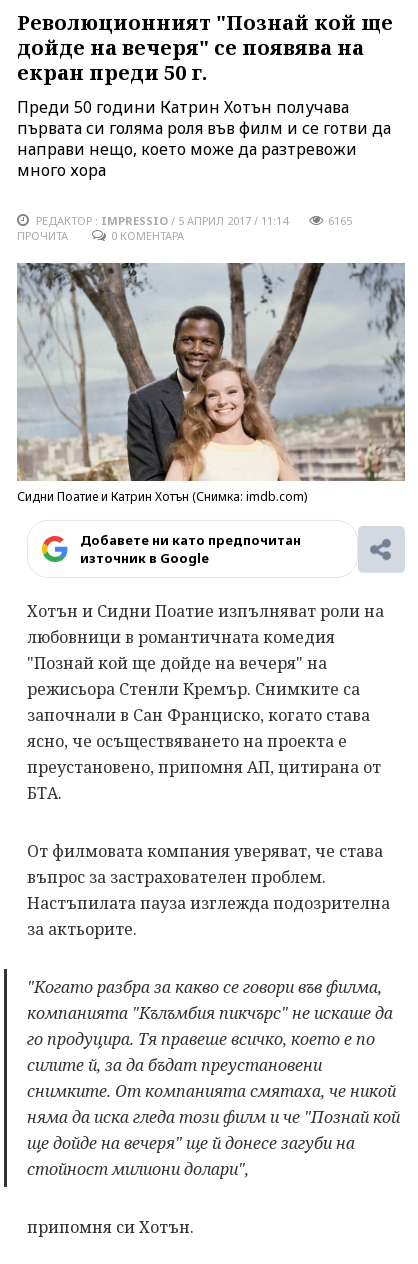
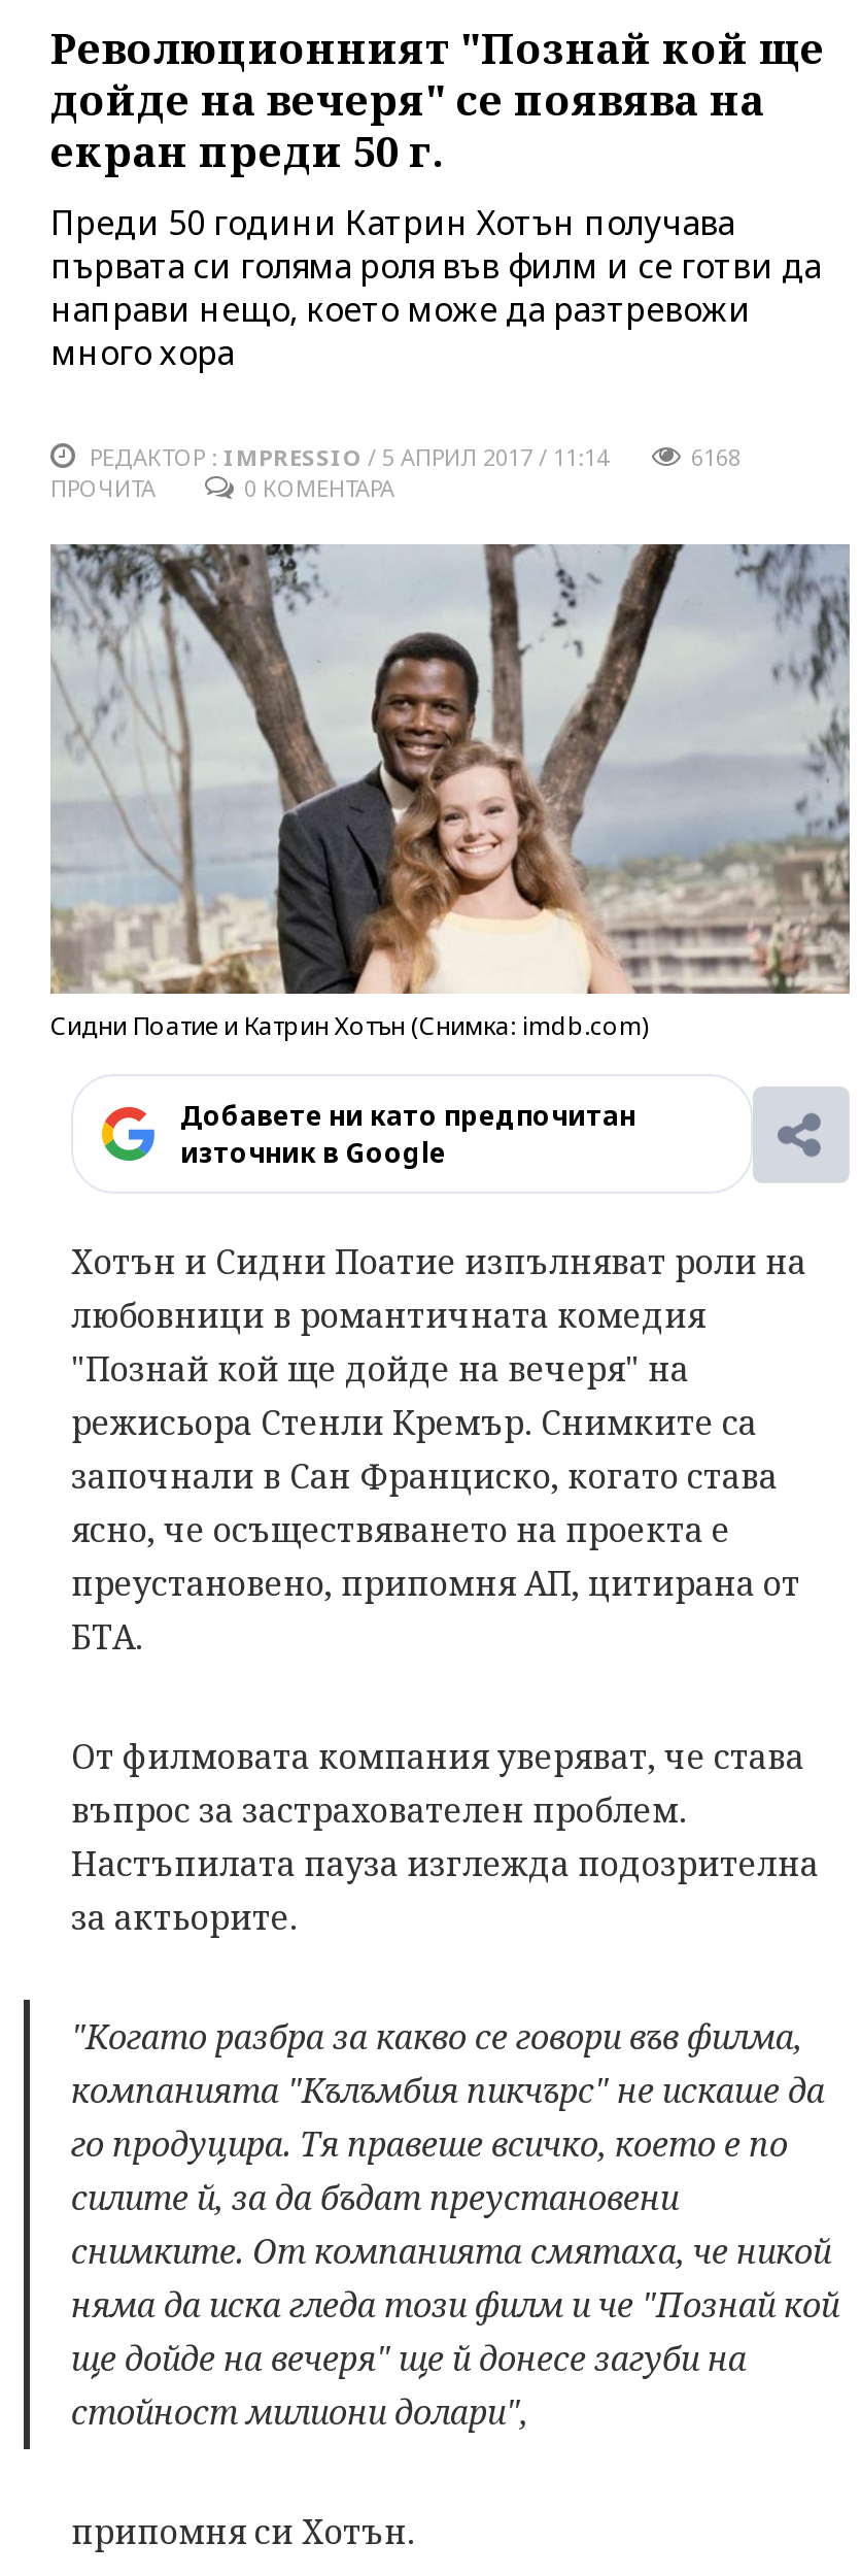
[328,213,352,228] 6165 -> [691,441,741,472] 6168

